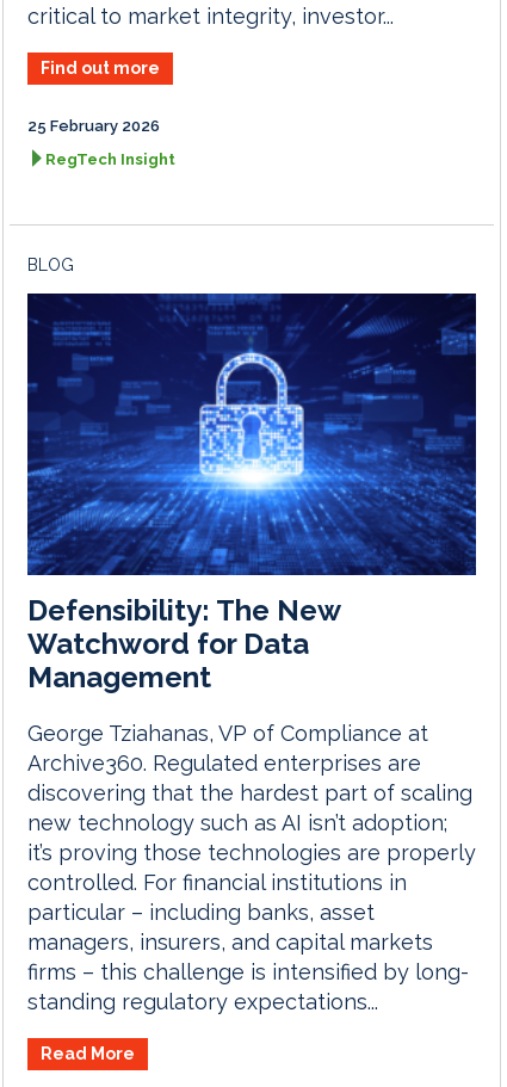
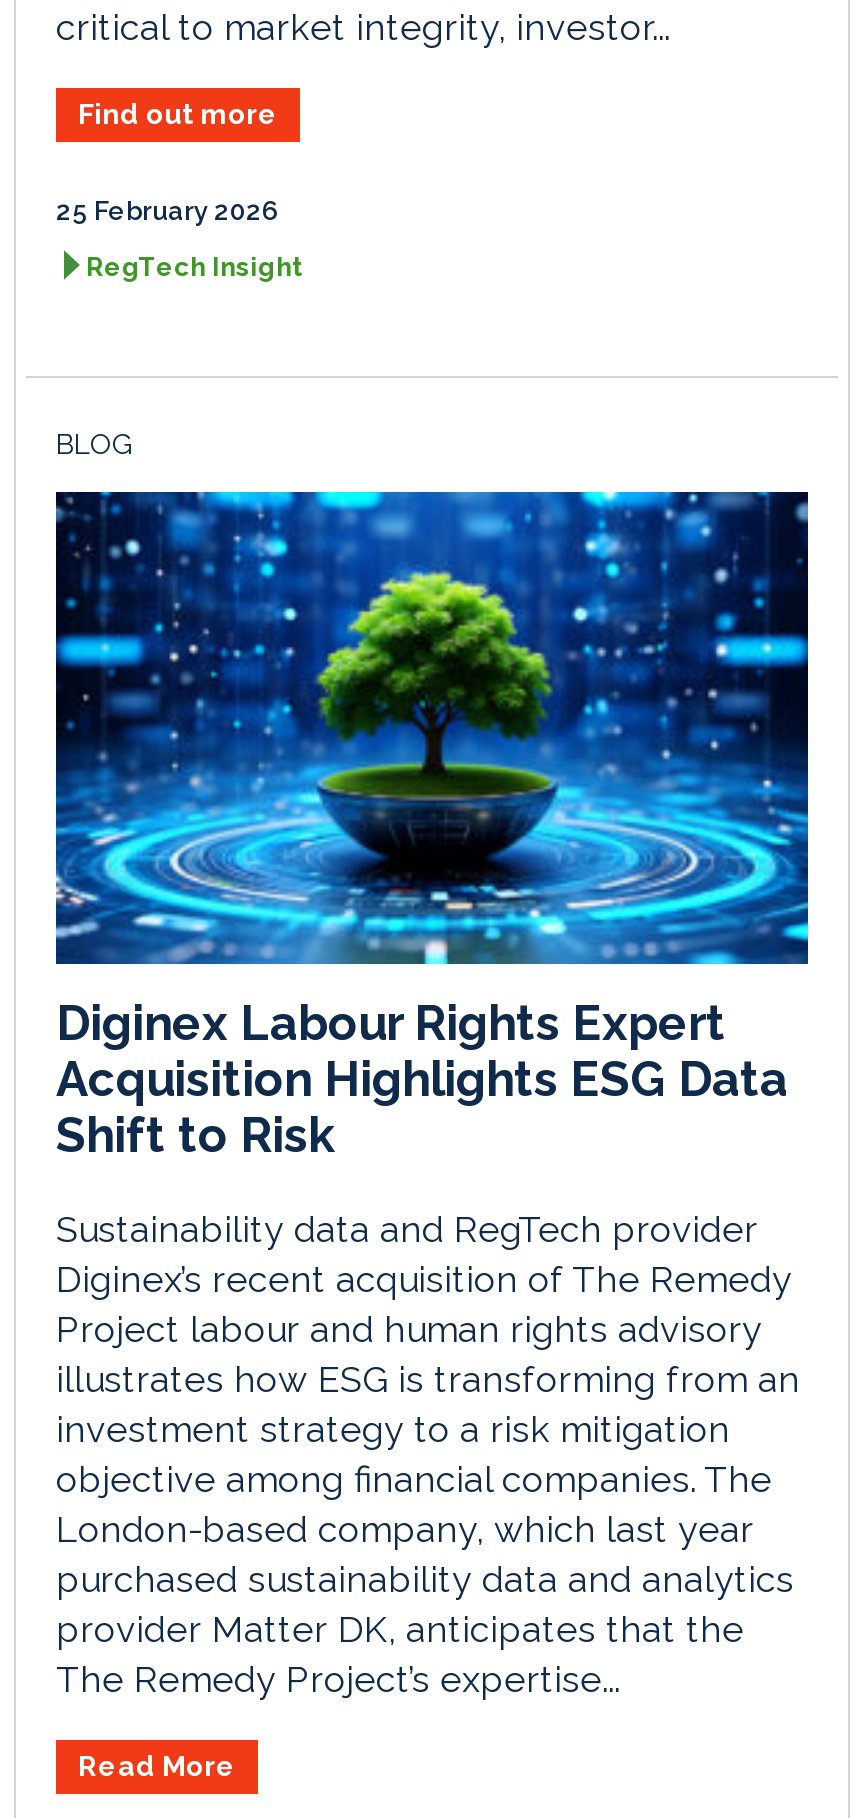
[26,292,477,694] [image] | Defensibility: The New | Watchword for Data | Management -> [54,490,810,1164] [image] | Diginex Labour Rights Expert | Acquisition Highlights ESG Data | Shift to Risk
[27,720,476,1014] George Tziahanas, VP of Compliance at | Archive360. Regulated enterprises are | discovering that the hardest part of scaling | new technology such as AI isn’t adoption; | it’s proving those technologies are properly | controlled. For financial institutions in | particular – including banks, asset | managers, insurers, and capital markets | firms – this challenge is intensified by long- | standing regulatory expectations... -> [56,1208,800,1700] Sustainability data and RegTech provider | Diginex’s recent acquisition of The Remedy | Project labour and human rights advisory | illustrates how ESG is transforming from an | investment strategy to a risk mitigation | objective among financial companies. The | London-based company, which last year | purchased sustainability data and analytics | provider Matter DK, anticipates that the | The Remedy Project’s expertise...

